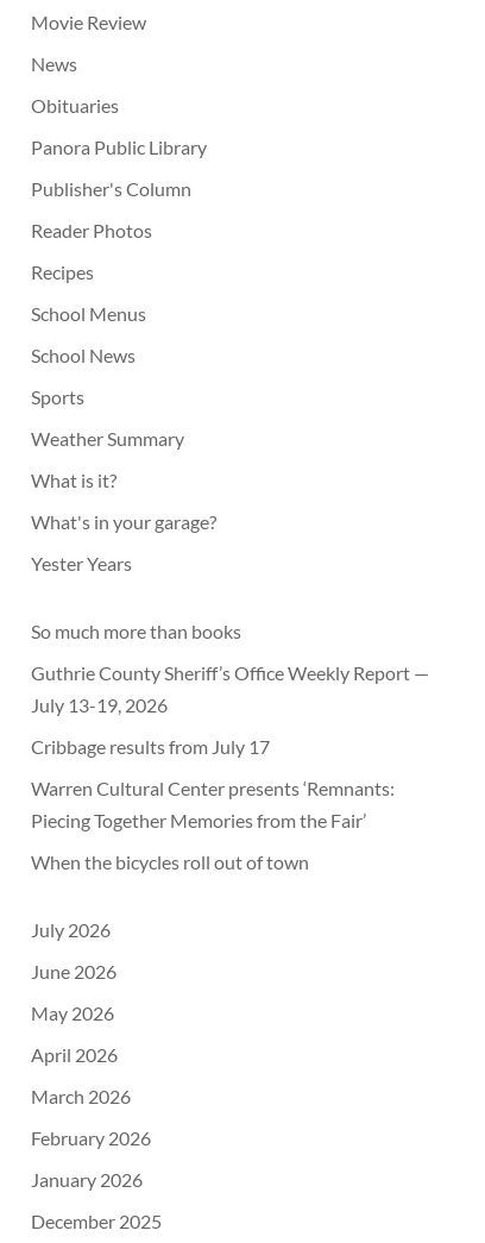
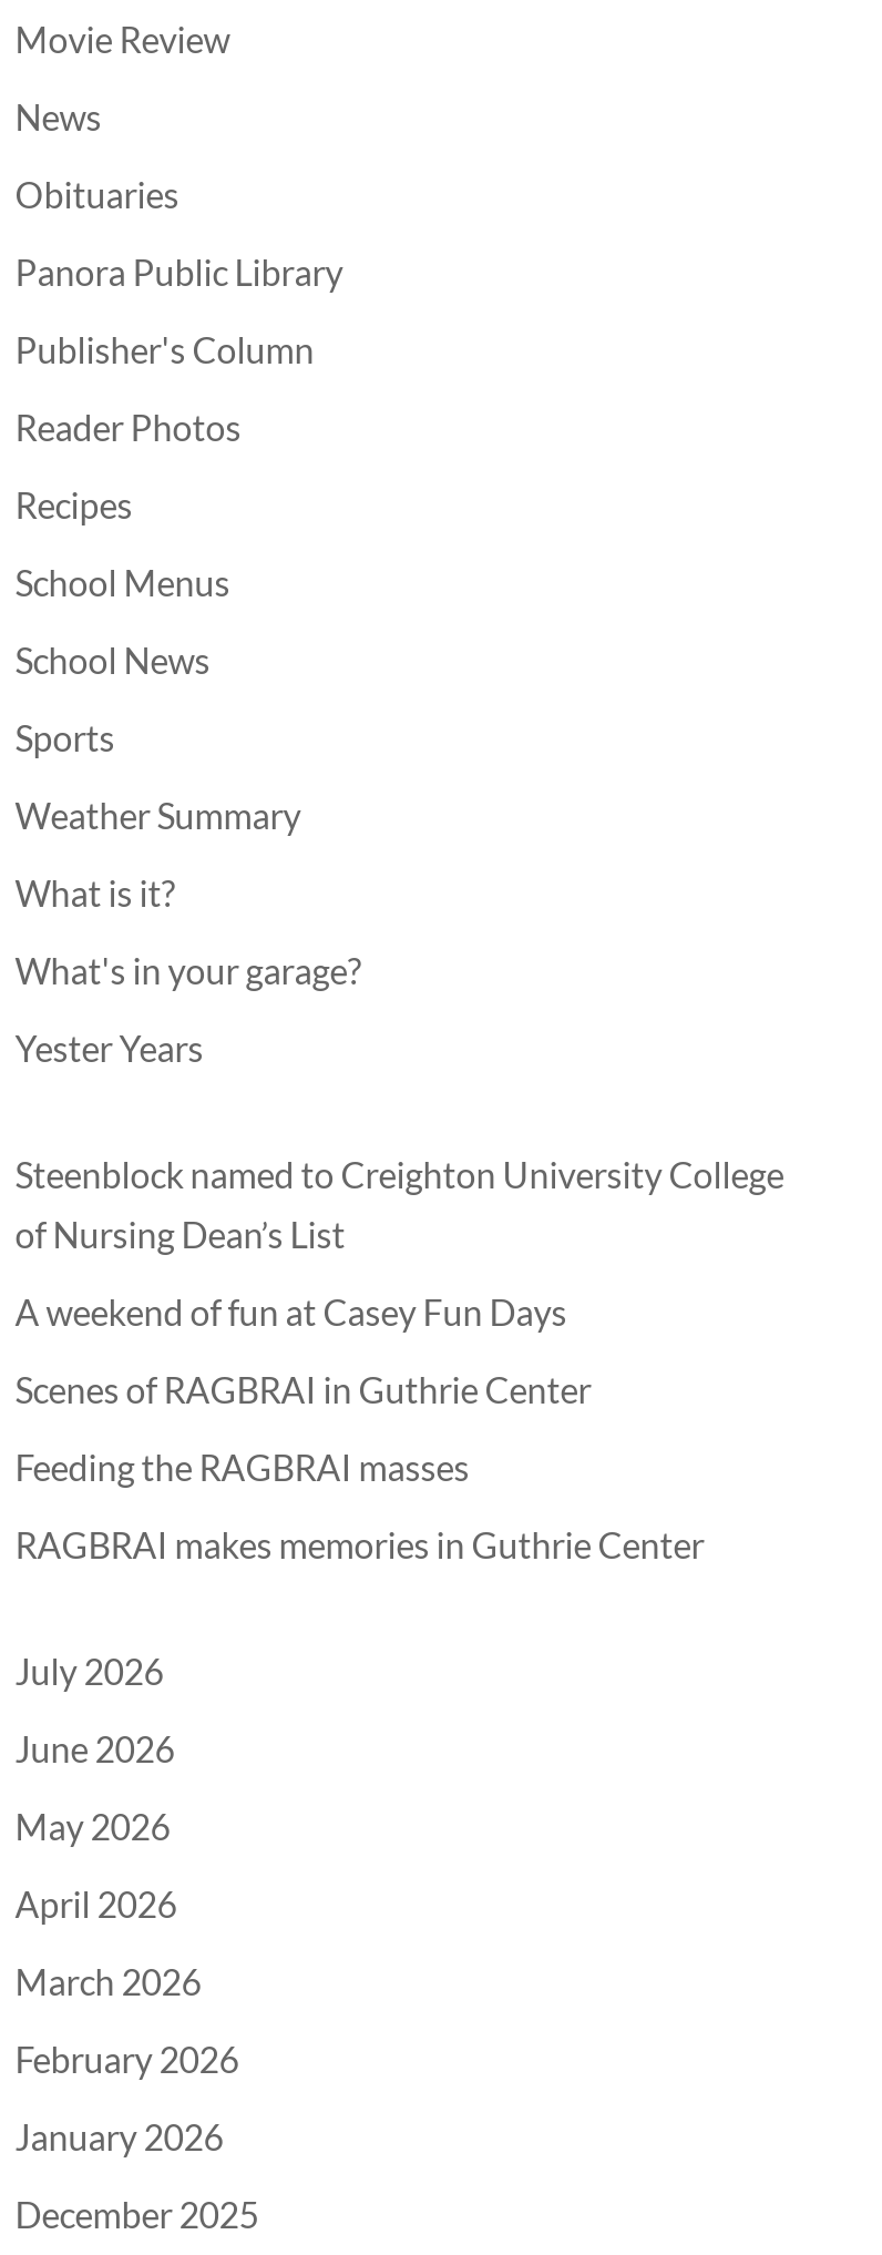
[31,620,241,642] So much more than books -> [15,1154,784,1256] Steenblock named to Creighton University College | of Nursing Dean’s List
[31,661,429,716] Guthrie County Sheriff’s Office Weekly Report — | July 13-19, 2026 -> [15,1292,574,1334] A weekend of fun at Casey Fun Days
[31,735,270,758] Cribbage results from July 17 -> [15,1369,591,1411] Scenes of RAGBRAI in Guthrie Center
[31,777,394,831] Warren Cultural Center presents ‘Remnants: | Piecing Together Memories from the Fair’ -> [15,1447,469,1489] Feeding the RAGBRAI masses
[31,850,309,873] When the bicycles roll out of town -> [15,1524,704,1567] RAGBRAI makes memories in Guthrie Center

